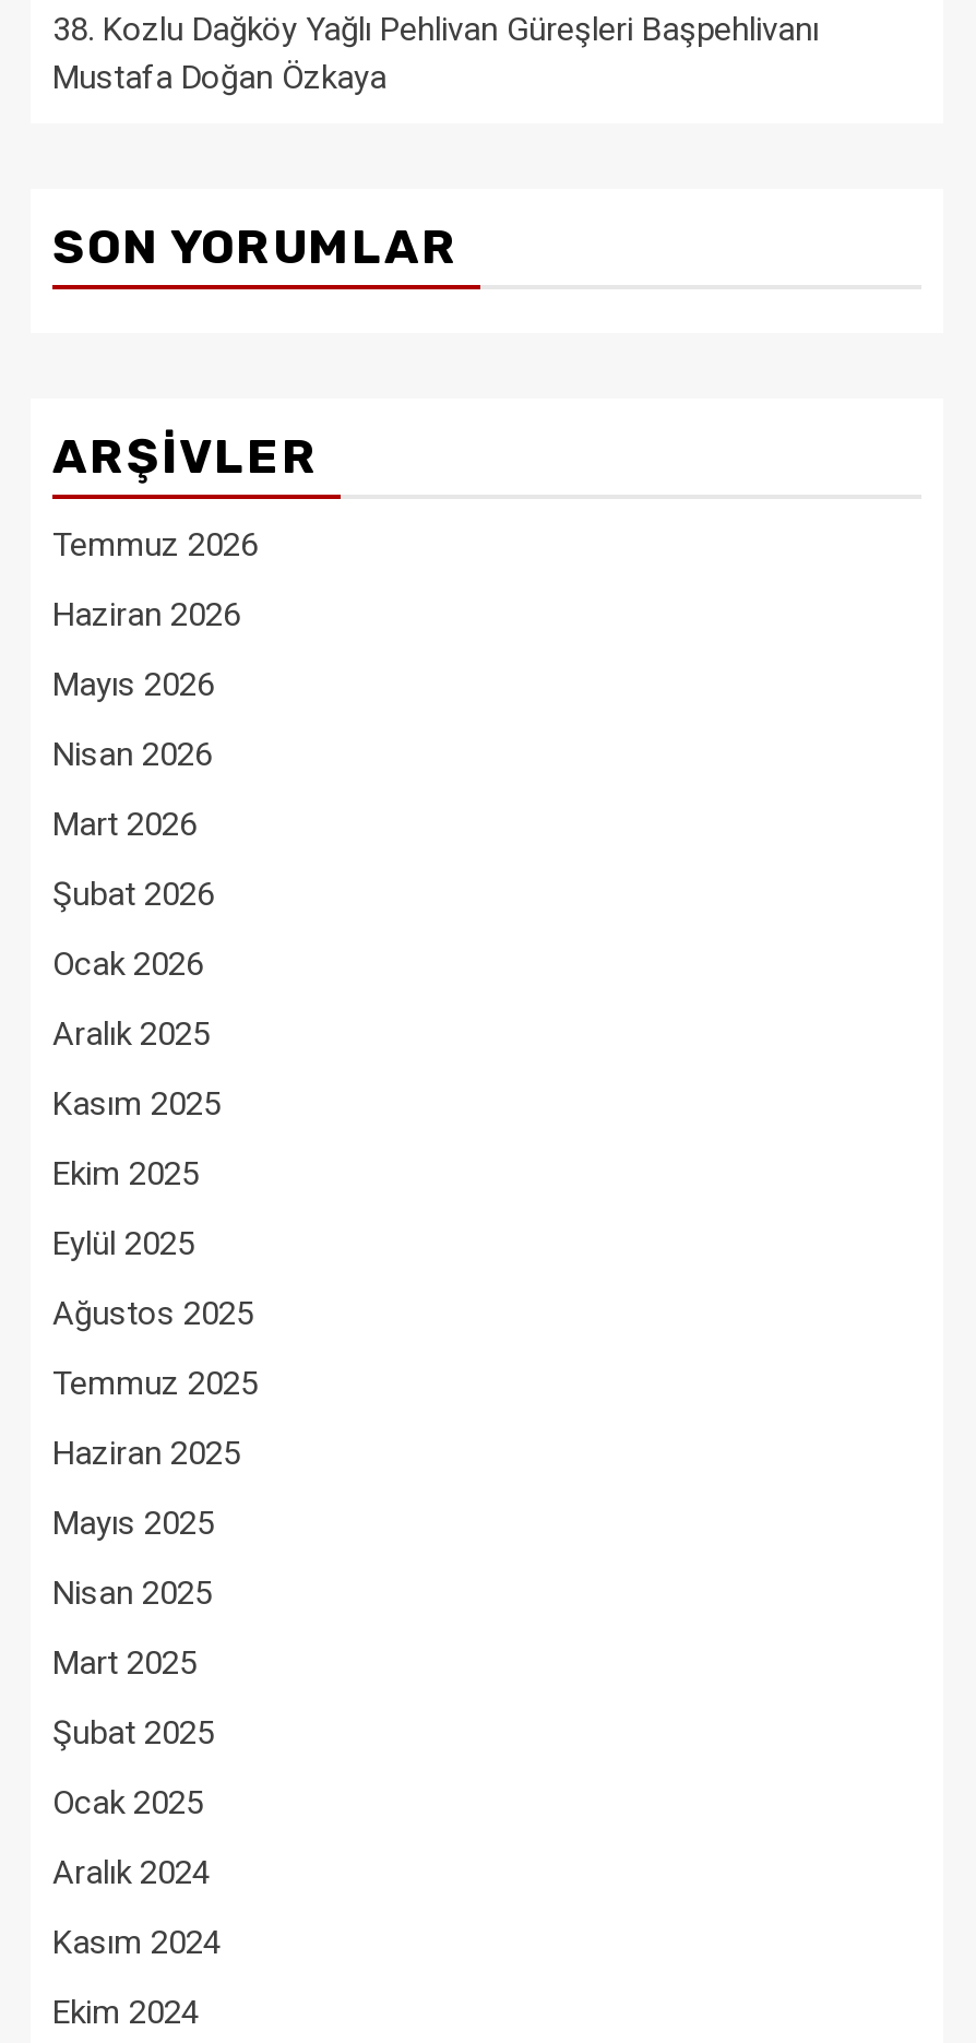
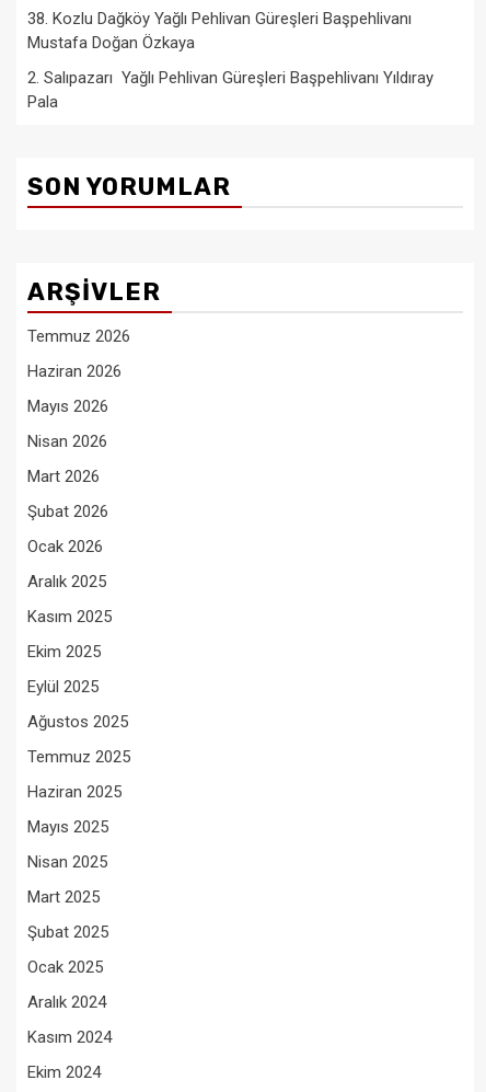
none -> [27,68,433,112] 2. Salıpazarı Yağlı Pehlivan Güreşleri Başpehlivanı Yıldıray | Pala

